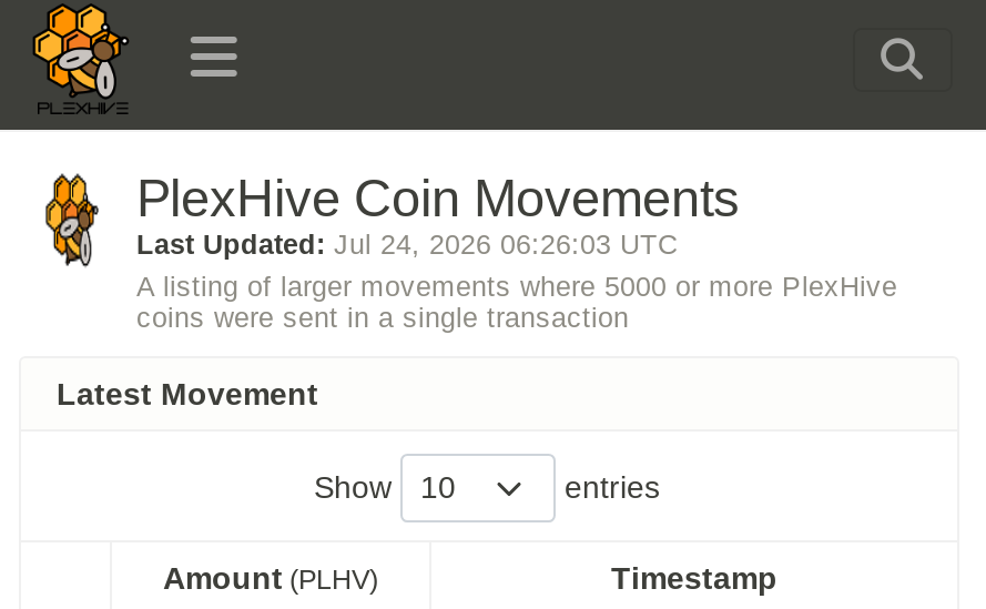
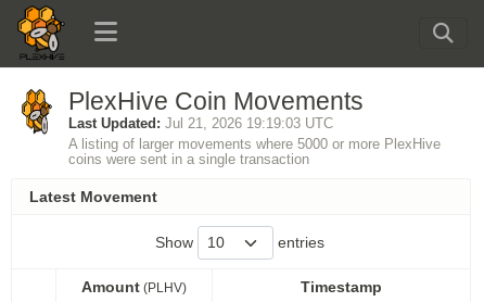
[136,230,678,261] Last Updated: Jul 24, 2026 06:26:03 UTC -> [68,116,333,131] Last Updated: Jul 21, 2026 19:19:03 UTC

